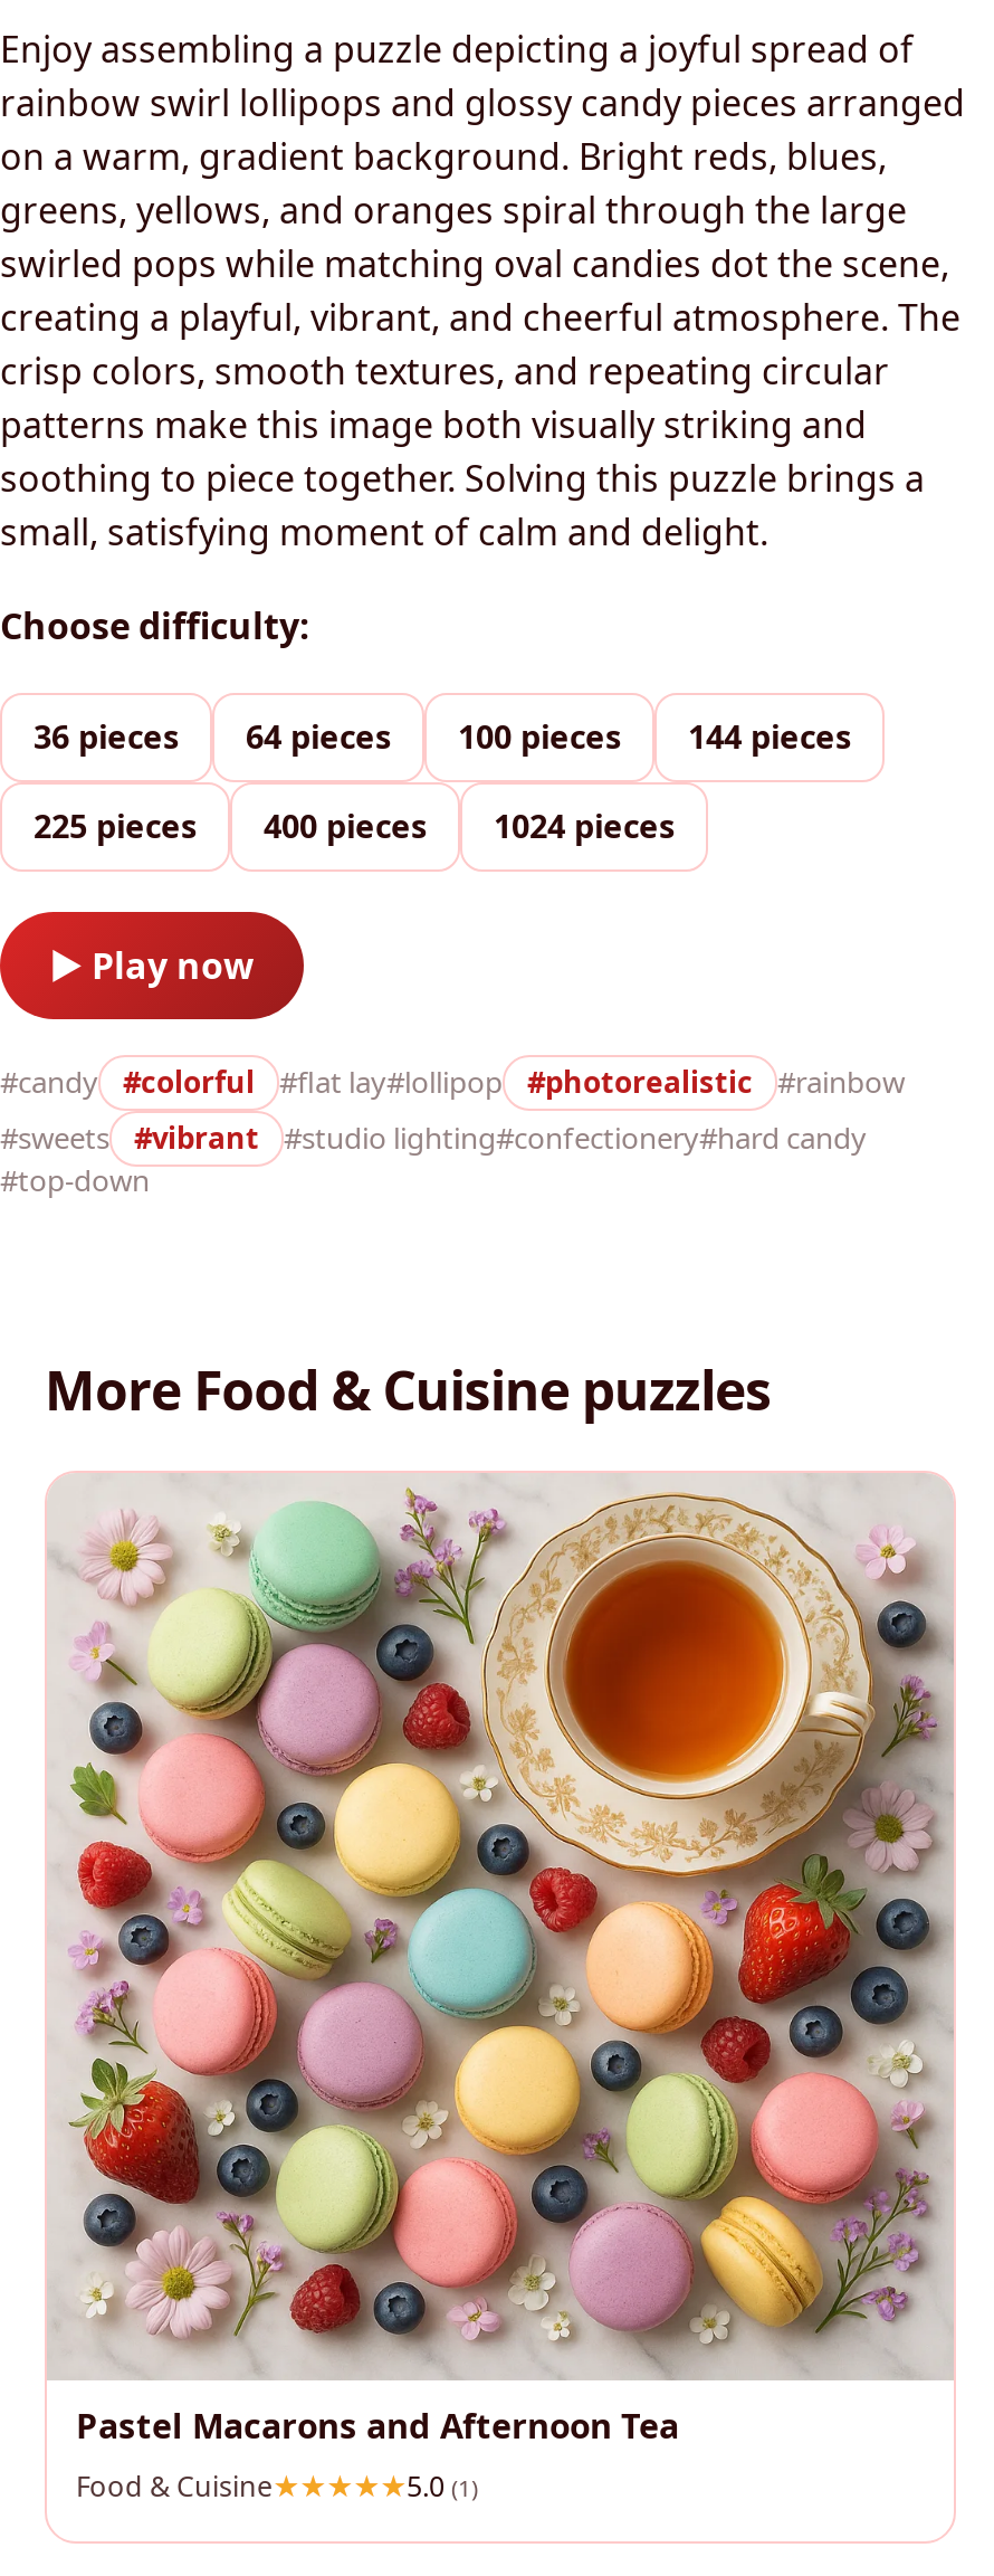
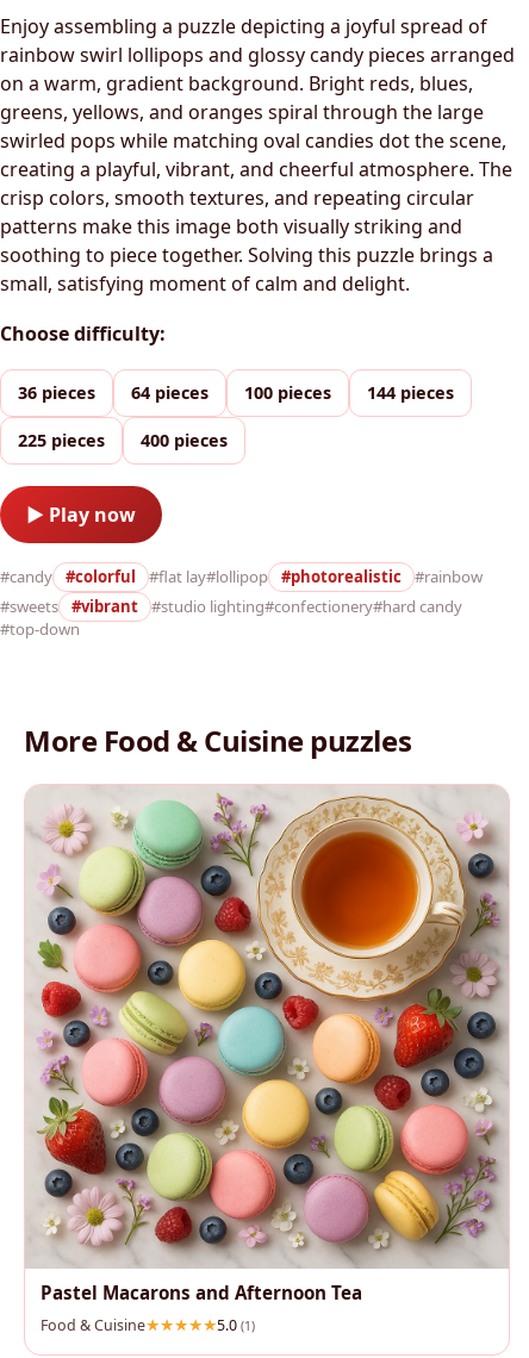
[494,805,675,848] 1024 pieces -> none

